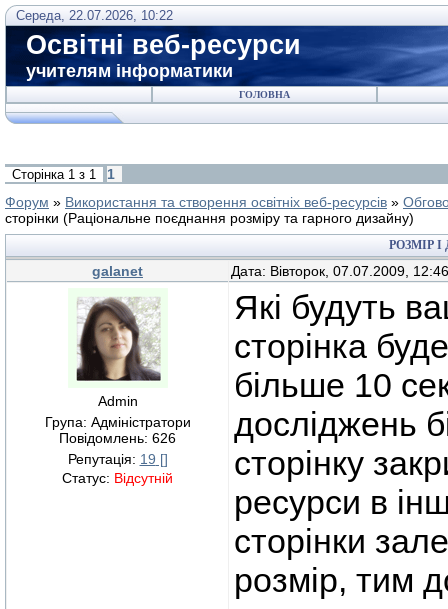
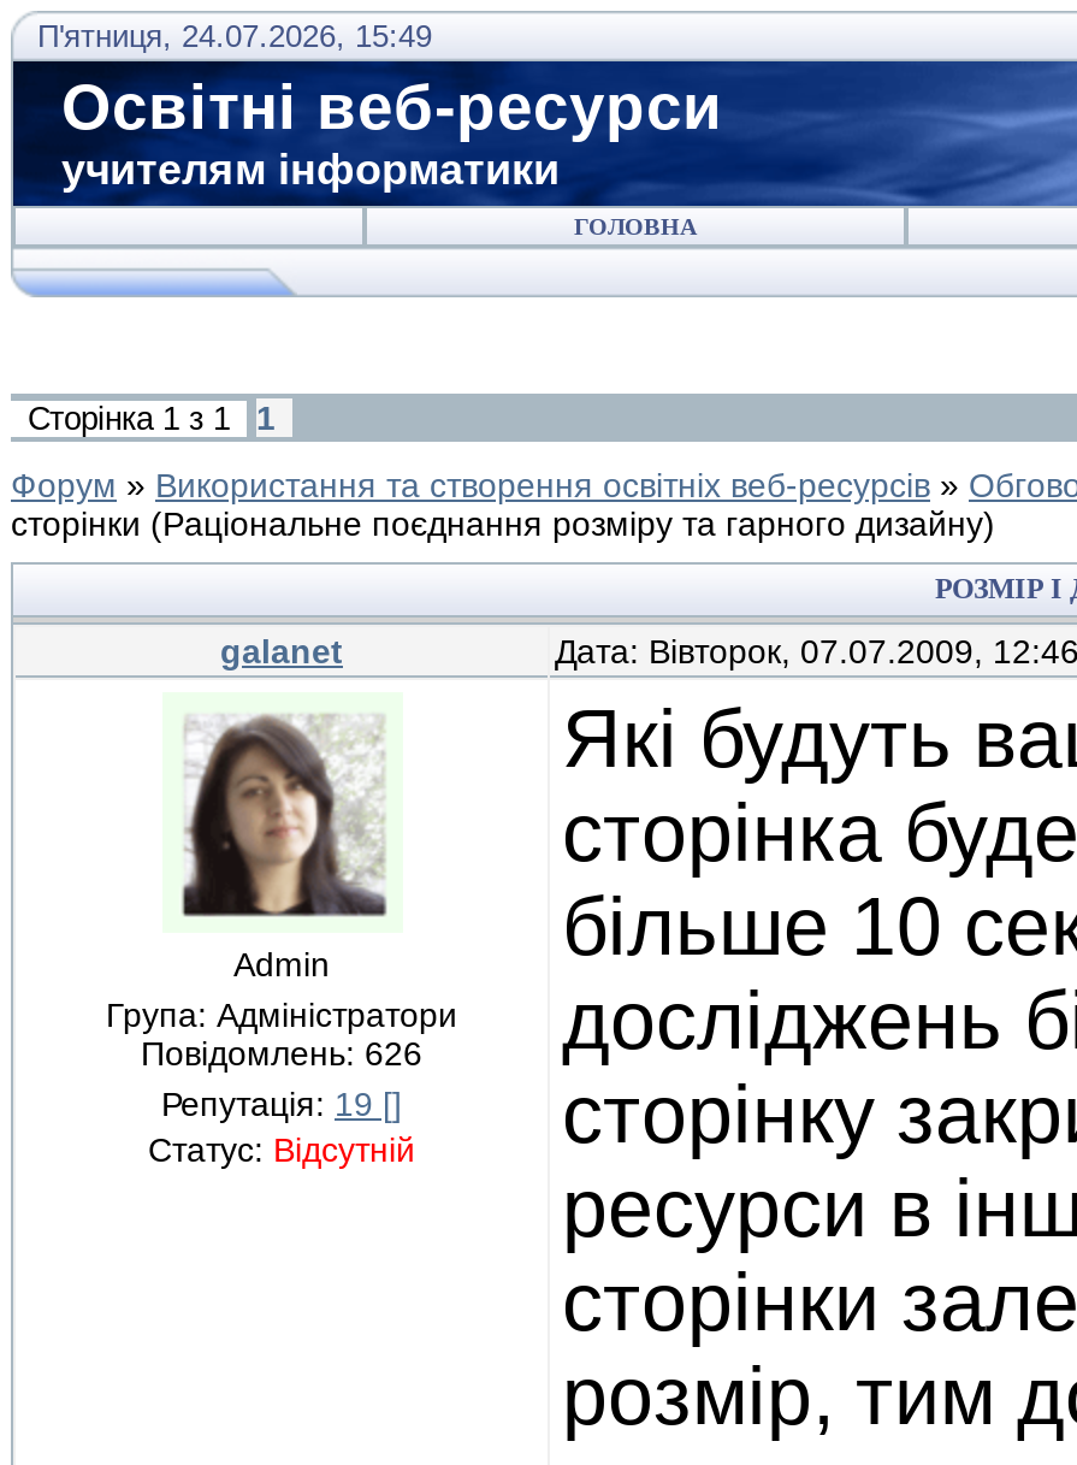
[16,8,173,23] Середа, 22.07.2026, 10:22 -> [37,18,432,54] П'ятниця, 24.07.2026, 15:49

